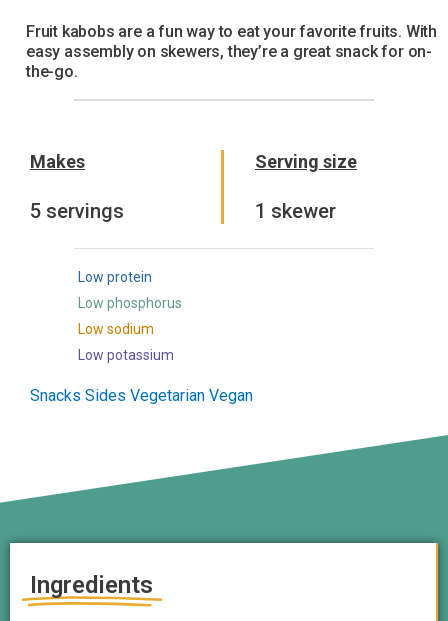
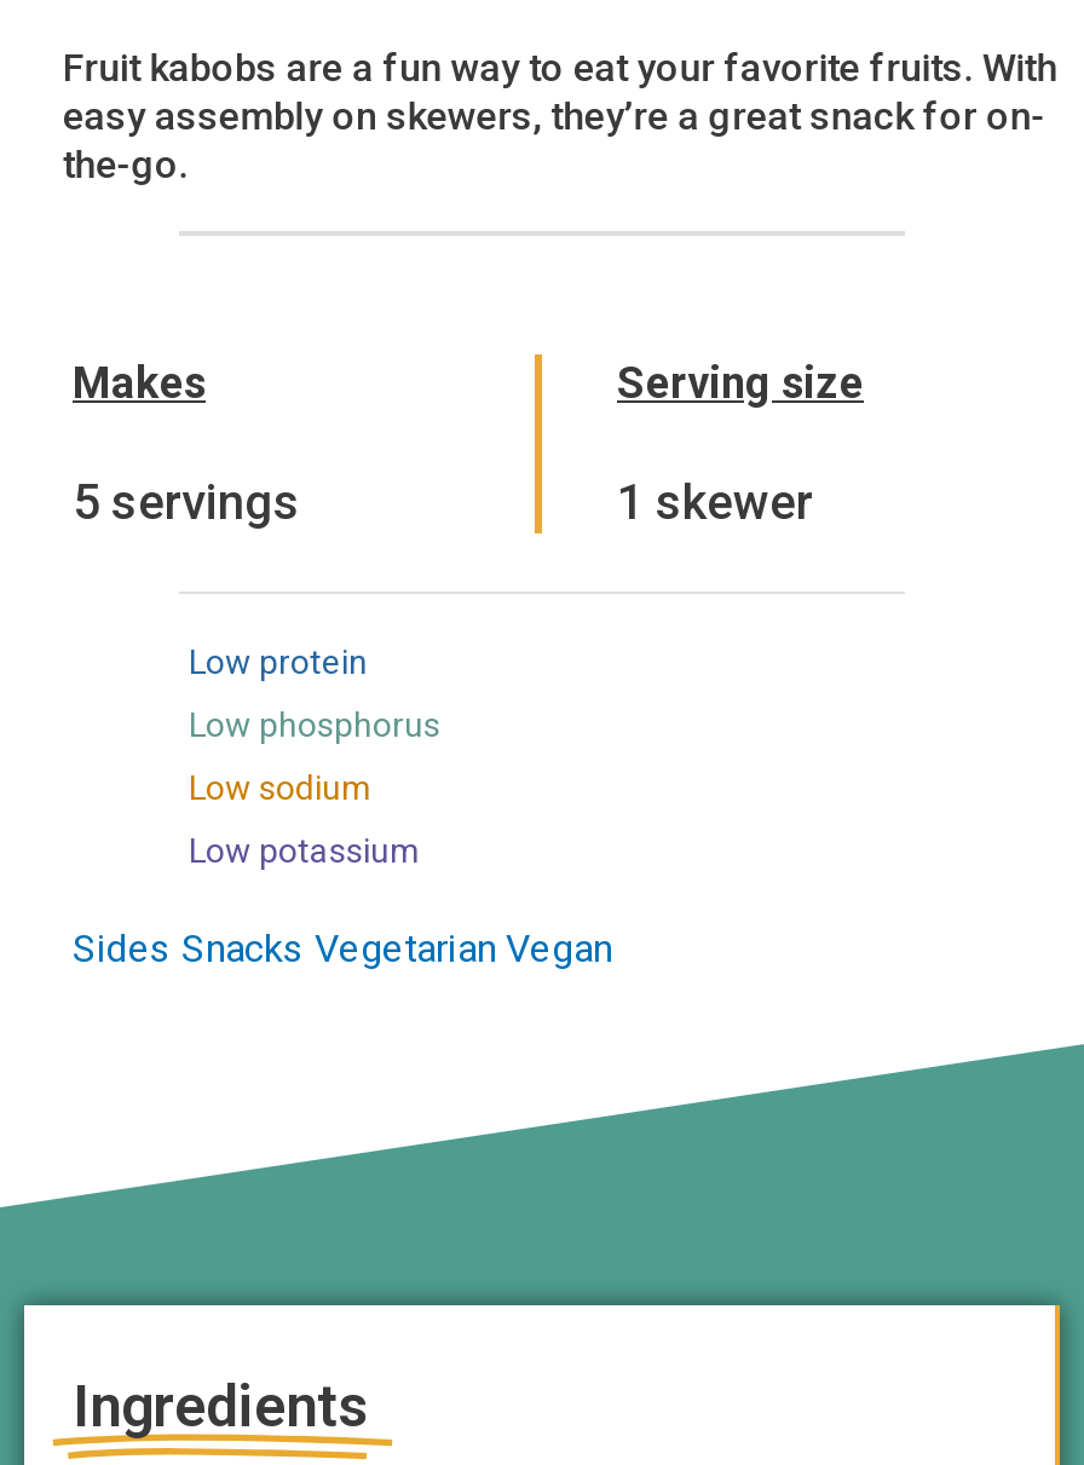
[30,386,253,405] Snacks Sides Vegetarian Vegan -> [73,926,612,972] Sides Snacks Vegetarian Vegan

